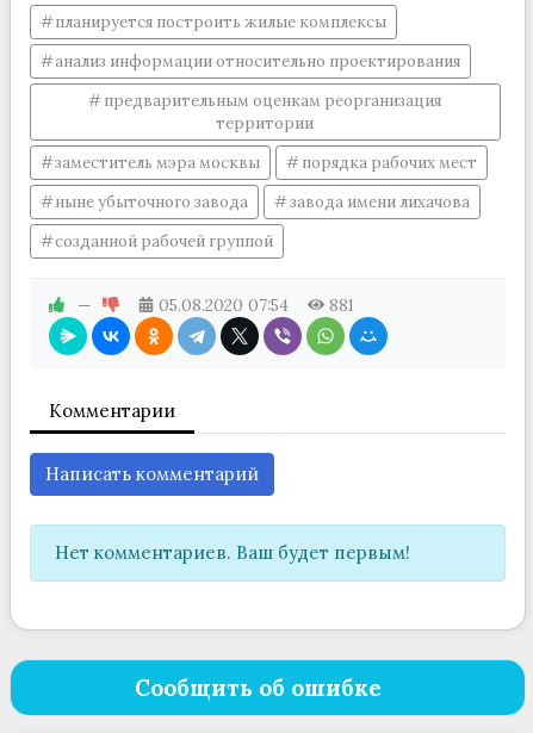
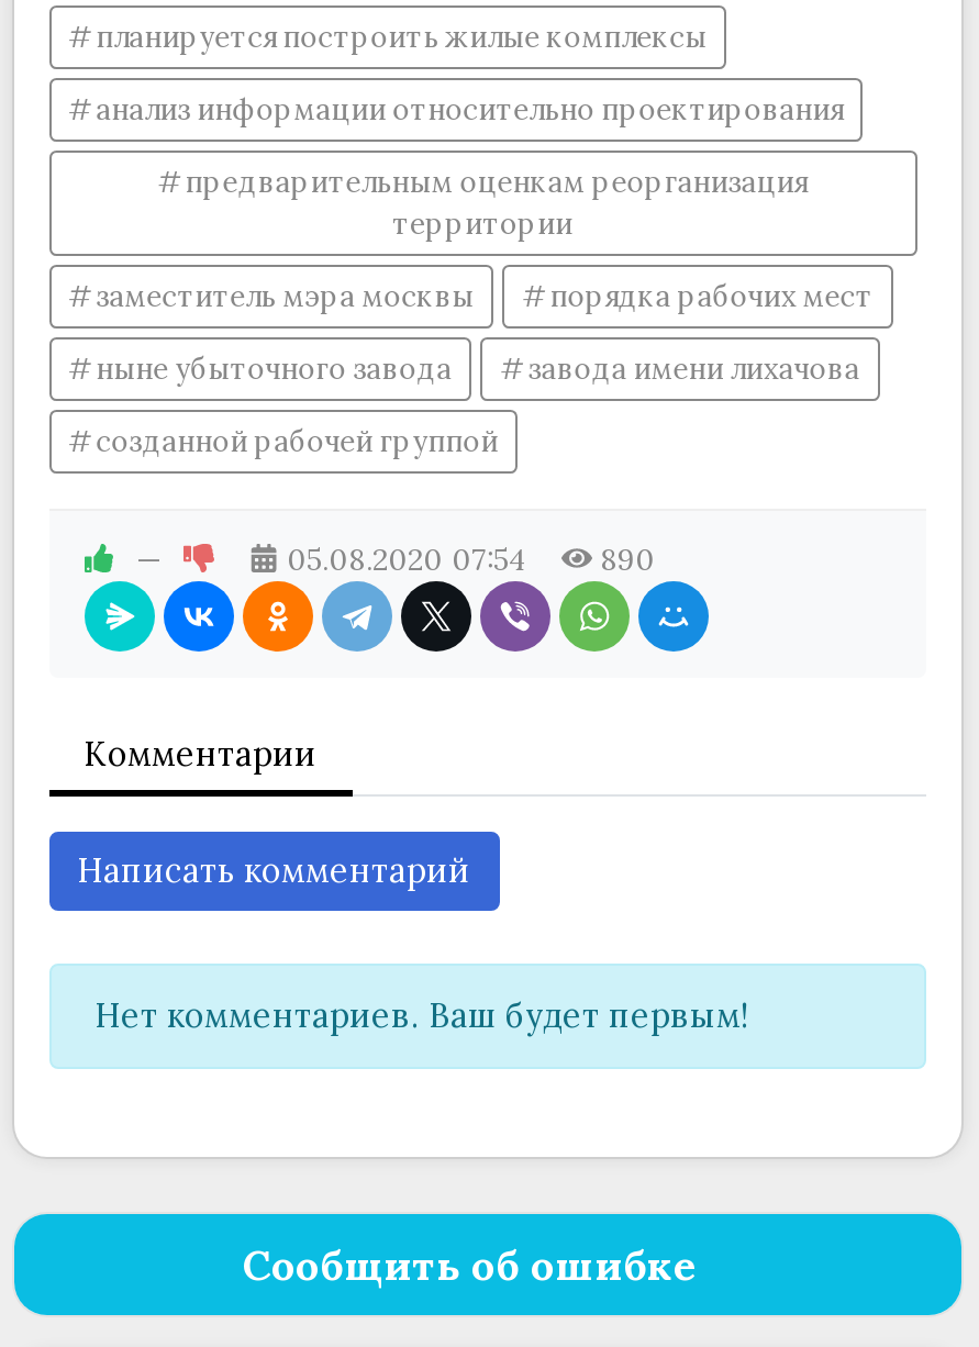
[159,294,354,315] 05.08.2020 07:54 881 -> [287,539,655,578] 05.08.2020 07:54 890

